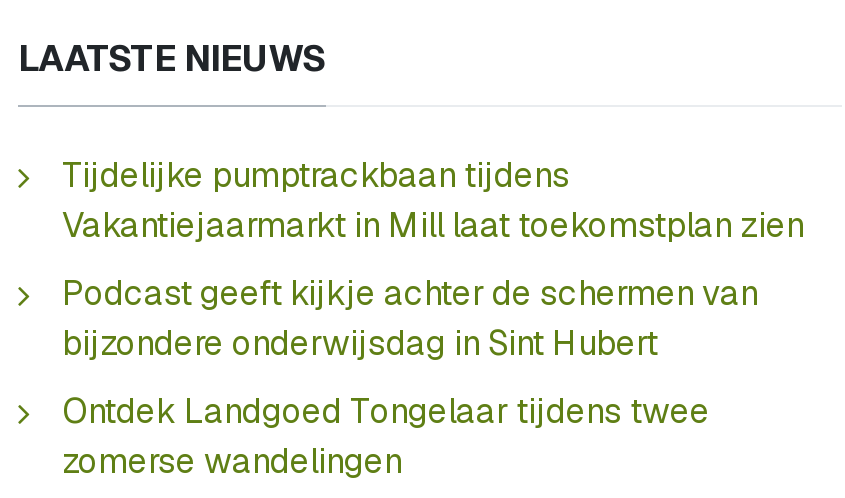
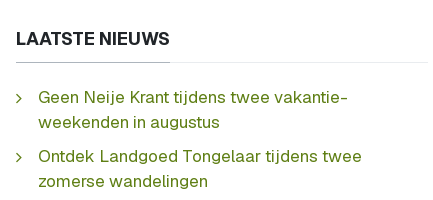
[62,153,804,365] Tijdelijke pumptrackbaan tijdens | Vakantiejaarmarkt in Mill laat toekomstplan zien | Podcast geeft kijkje achter de schermen van | bijzondere onderwijsdag in Sint Hubert -> [38,86,348,133] Geen Neije Krant tijdens twee vakantie- | weekenden in augustus

